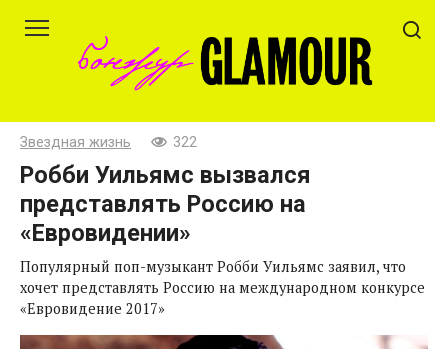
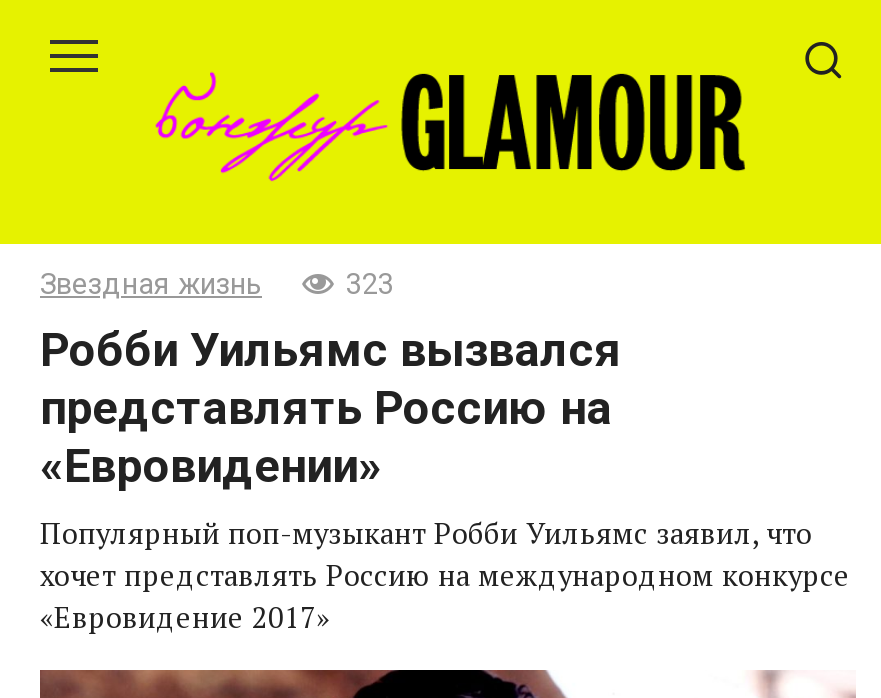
[173,134,197,151] 322 -> [346,267,394,301] 323

